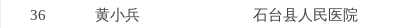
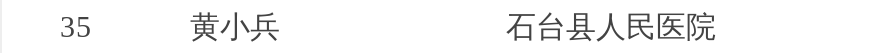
[30,7,46,23] 36 -> [60,11,92,43] 35

